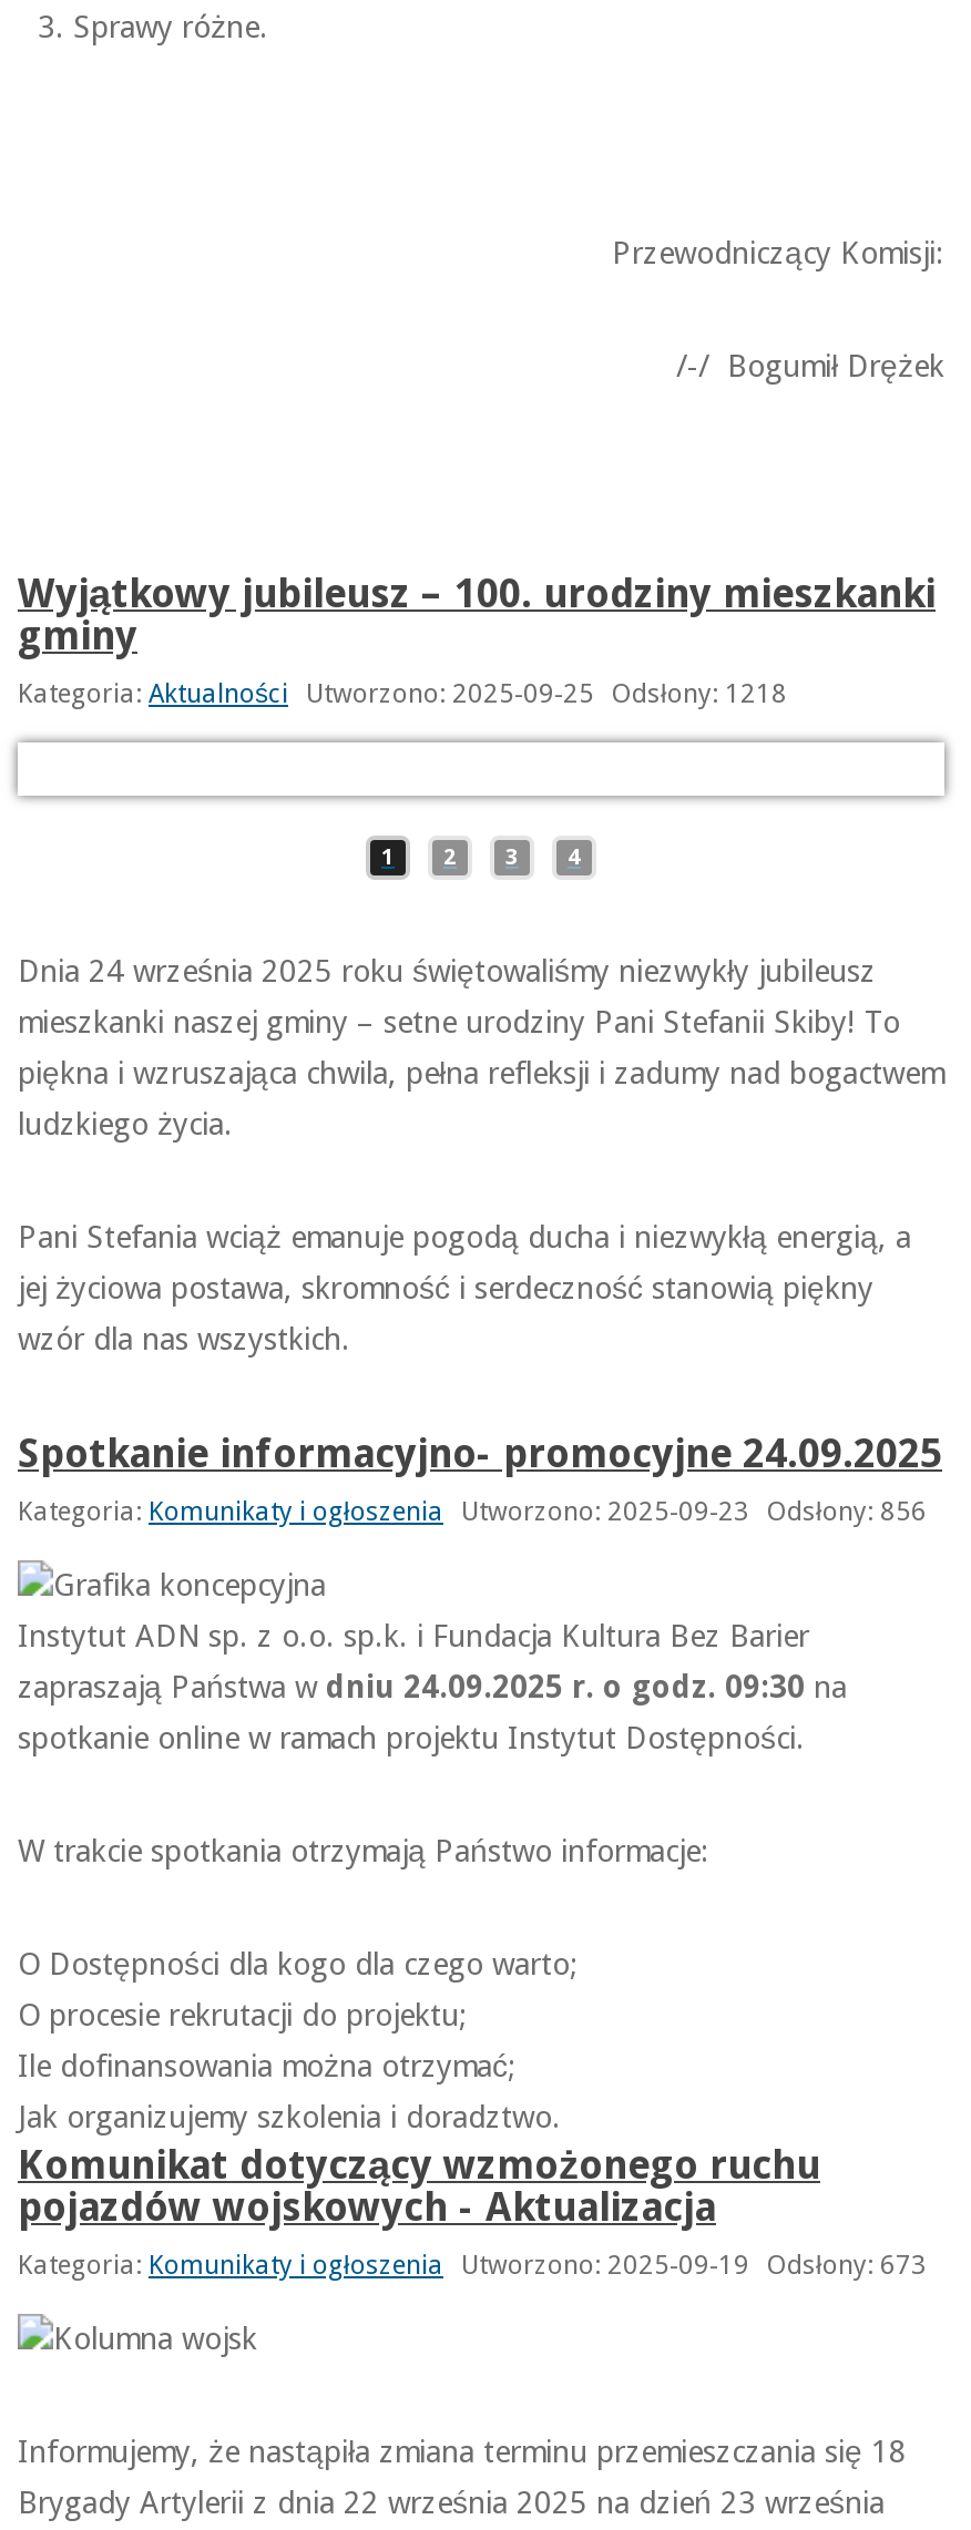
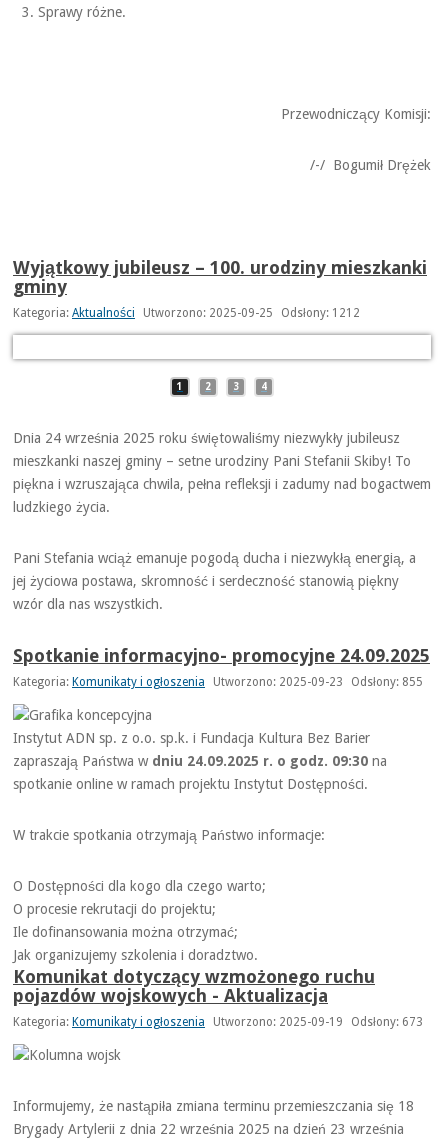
[18,679,787,710] Kategoria: Aktualności Utworzono: 2025-09-25 Odsłony: 1218 -> [13,306,360,320] Kategoria: Aktualności Utworzono: 2025-09-25 Odsłony: 1212
[18,1497,927,1528] Kategoria: Komunikaty i ogłoszenia Utworzono: 2025-09-23 Odsłony: 856 -> [13,675,423,689] Kategoria: Komunikaty i ogłoszenia Utworzono: 2025-09-23 Odsłony: 855

